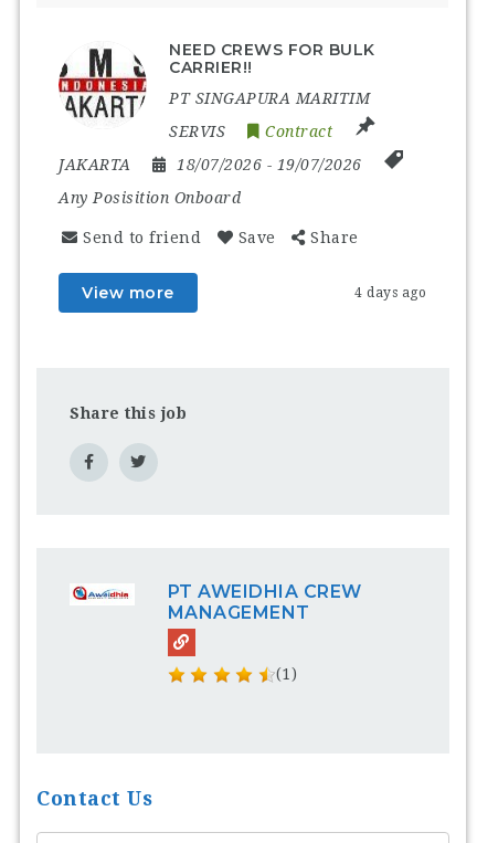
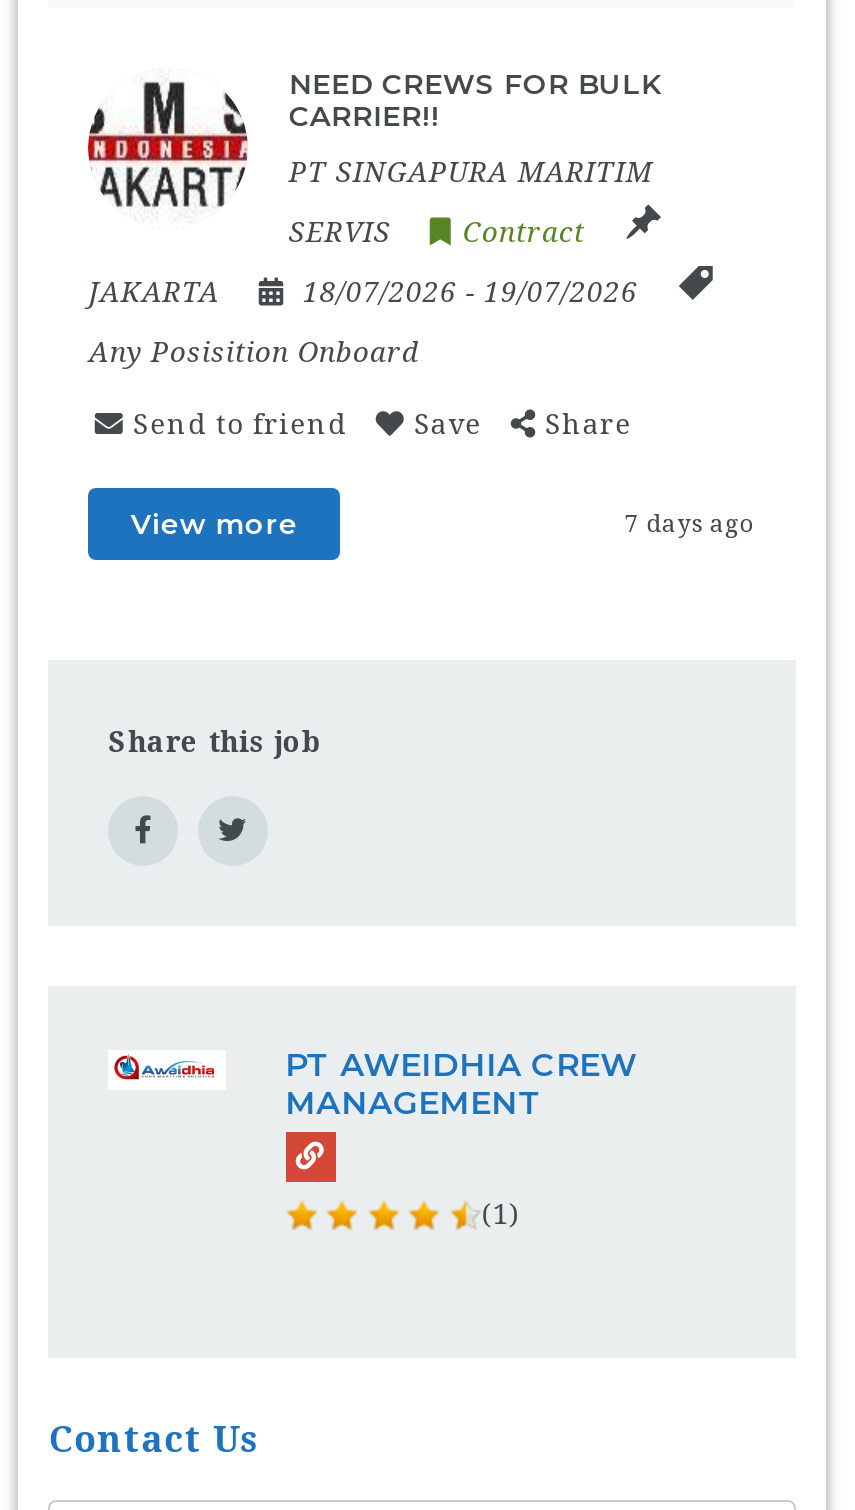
[355,284,427,300] 4 days ago -> [625,509,755,537] 7 days ago

